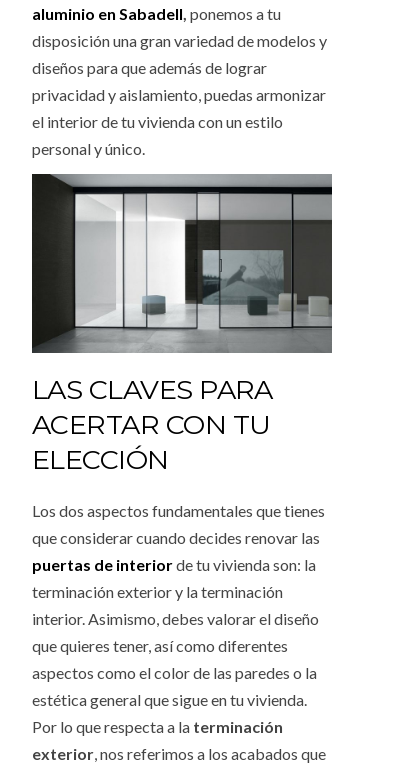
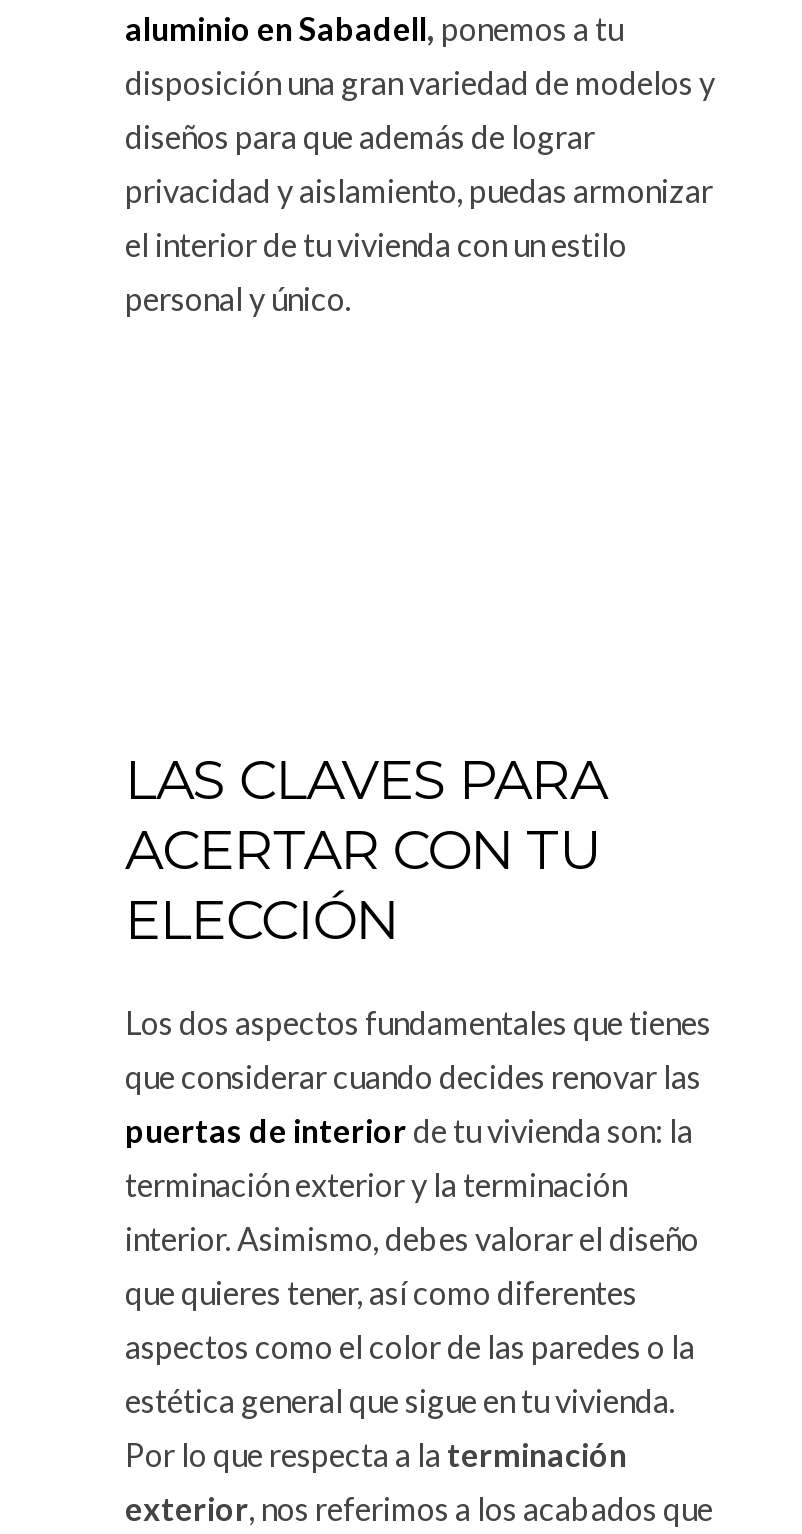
[31,173,333,354] [image] -> none

